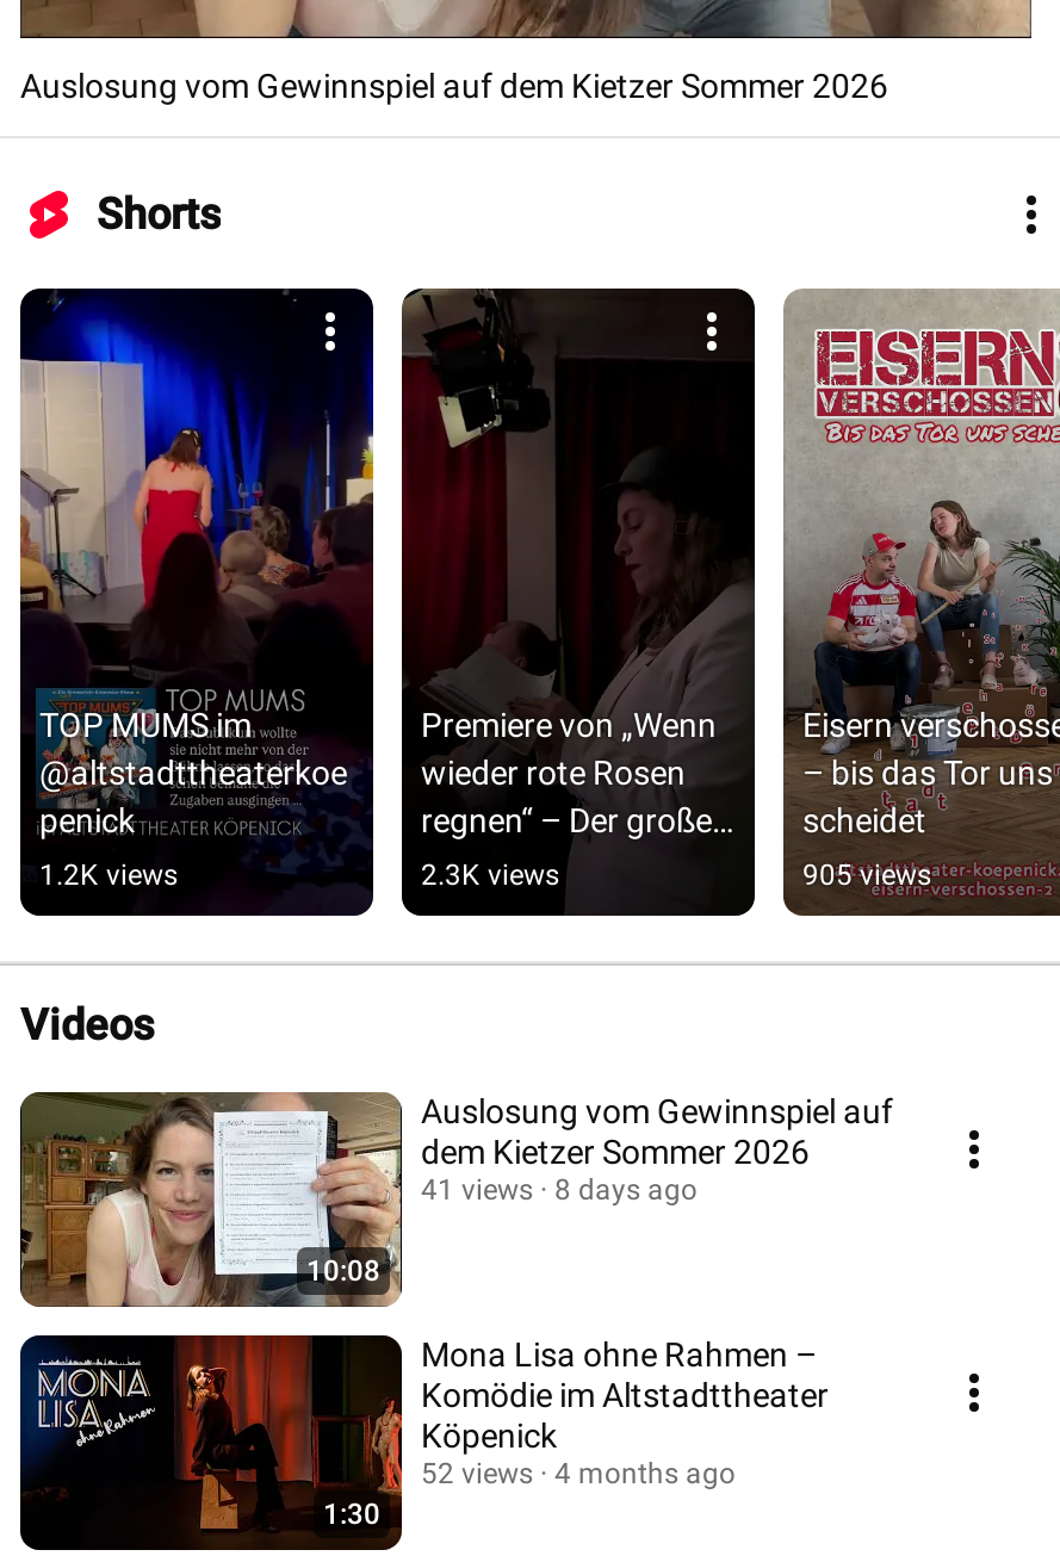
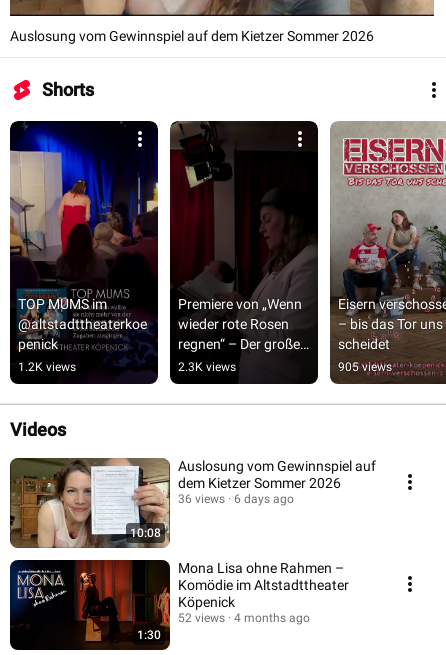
[421,1173,533,1207] 41 views -> [178,492,225,506] 36 views
[554,1173,698,1207] 8 days ago -> [234,492,294,506] 6 days ago

